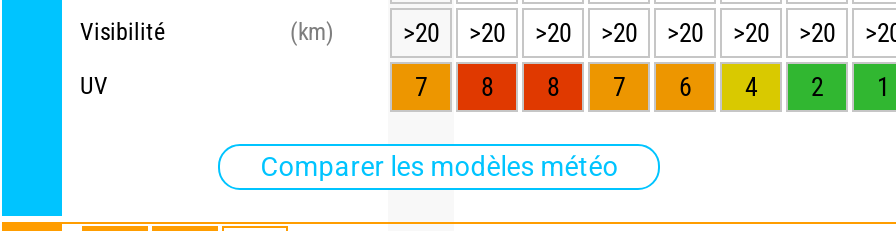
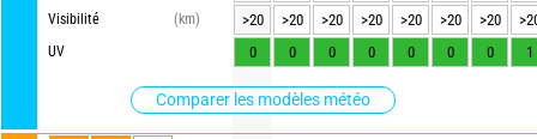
[415,72,427,102] 7 -> [249,43,256,61] 0
[481,72,493,102] 8 -> [288,43,295,61] 0
[547,72,559,102] 8 -> [328,43,335,61] 0
[613,72,625,102] 7 -> [367,43,375,61] 0
[679,72,691,102] 6 -> [407,43,414,61] 0
[745,72,757,102] 4 -> [447,43,454,61] 0
[811,72,823,102] 2 -> [486,43,493,61] 0

